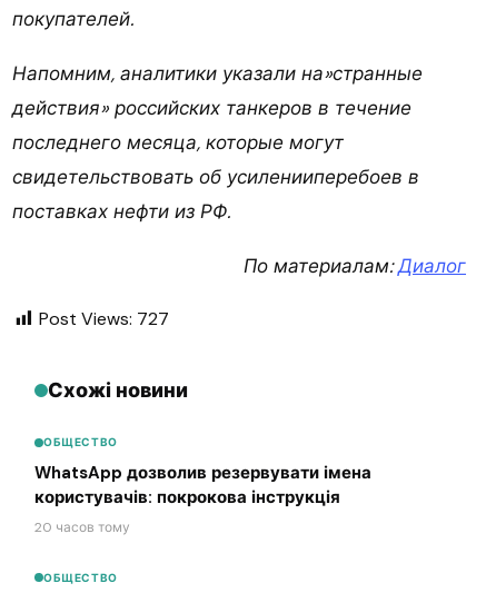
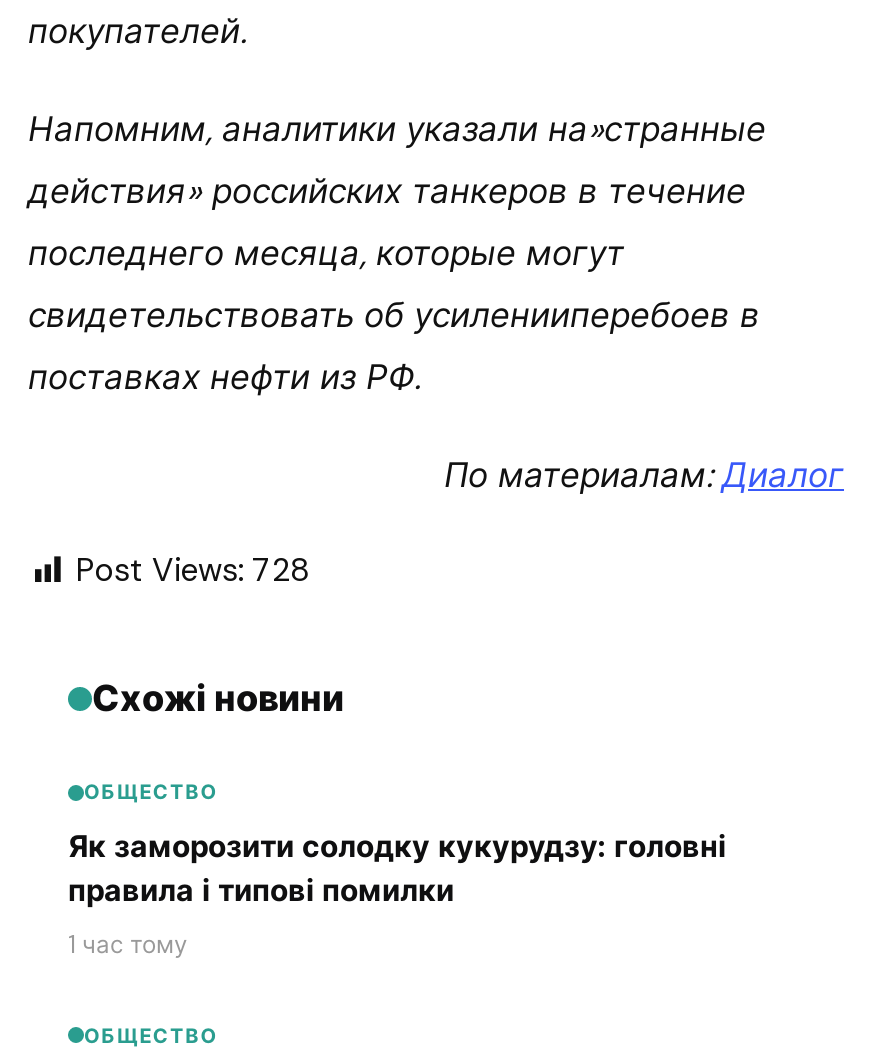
[39,307,169,330] Post Views: 727 -> [76,549,308,591] Post Views: 728
[34,462,371,537] WhatsApp дозволив резервувати імена | користувачів: покрокова інструкція | 20 часов тому -> [68,828,726,962] Як заморозити солодку кукурудзу: головні | правила і типові помилки | 1 час тому

